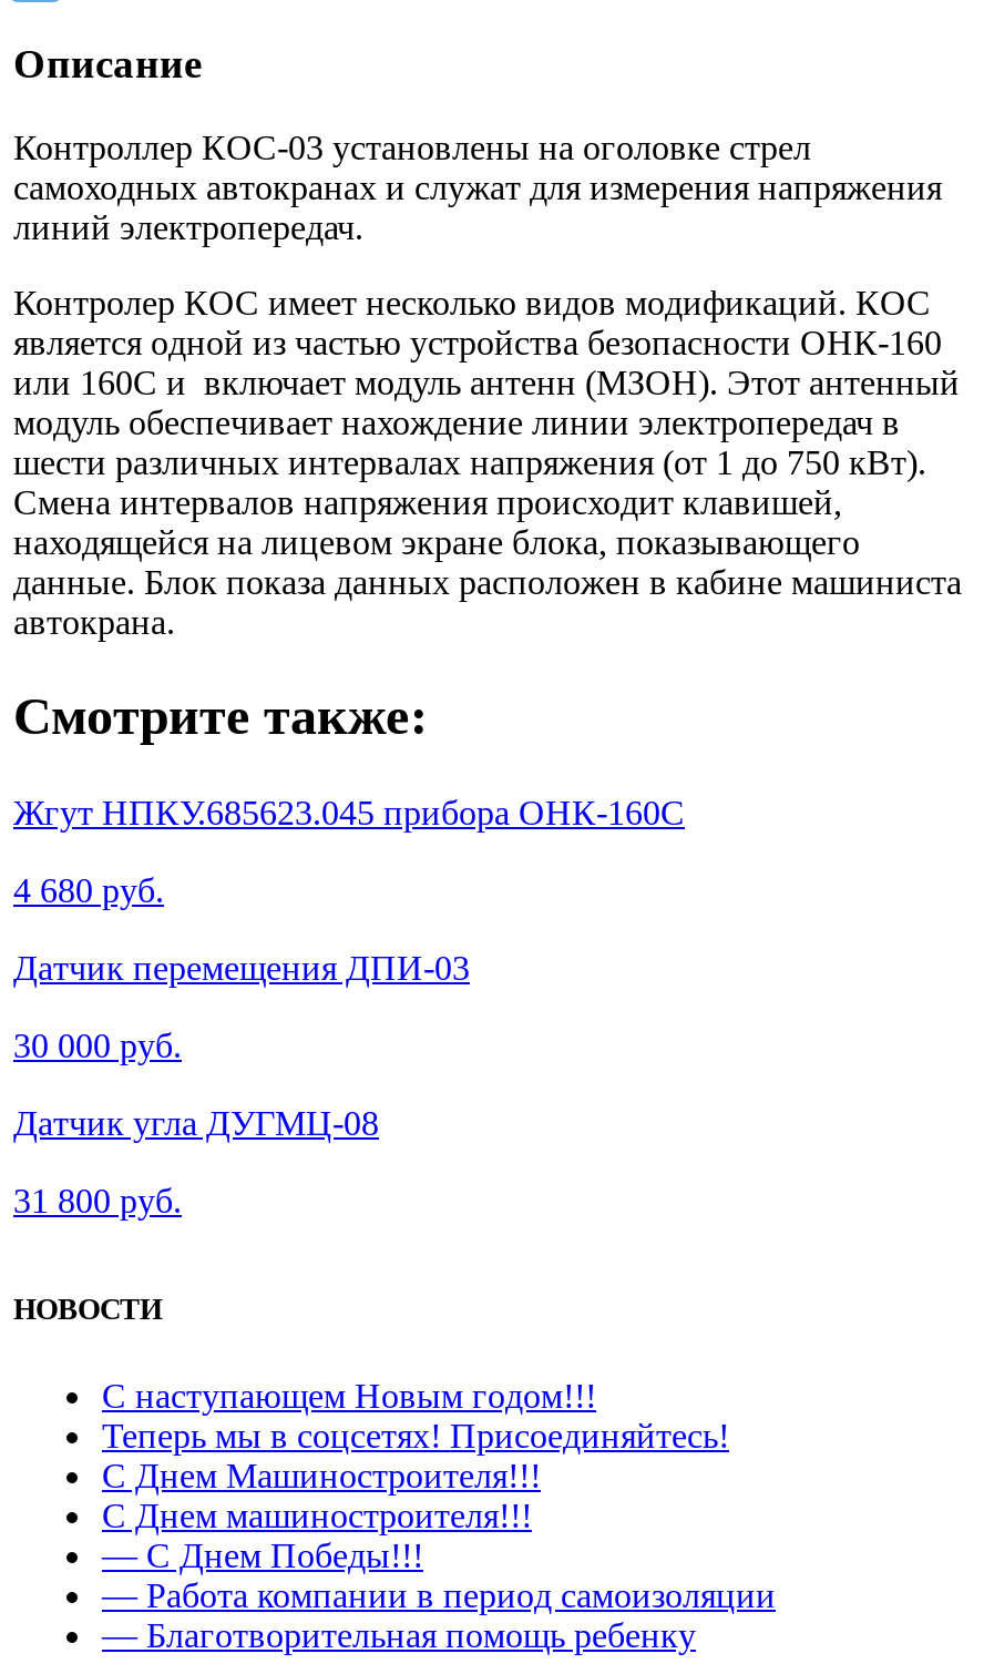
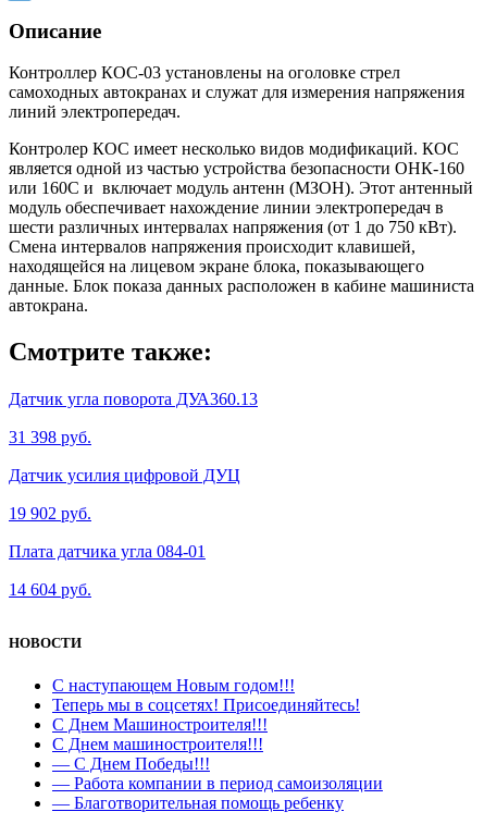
[13,794,685,832] Жгут НПКУ.685623.045 прибора ОНК-160С -> [9,390,258,408] Датчик угла поворота ДУА360.13
[13,872,164,909] 4 680 руб. -> [9,428,91,446] 31 398 руб.
[13,949,470,987] Датчик перемещения ДПИ-03 -> [9,466,240,484] Датчик усилия цифровой ДУЦ
[13,1027,182,1064] 30 000 руб. -> [9,504,91,523] 19 902 руб.
[13,1104,379,1142] Датчик угла ДУГМЦ-08 -> [9,542,206,561] Плата датчика угла 084-01
[13,1182,182,1220] 31 800 руб. -> [9,580,91,599] 14 604 руб.

